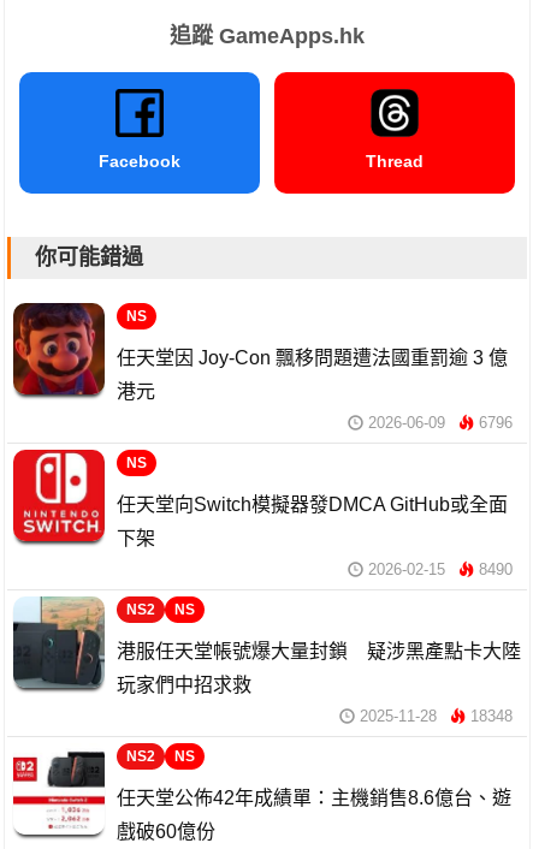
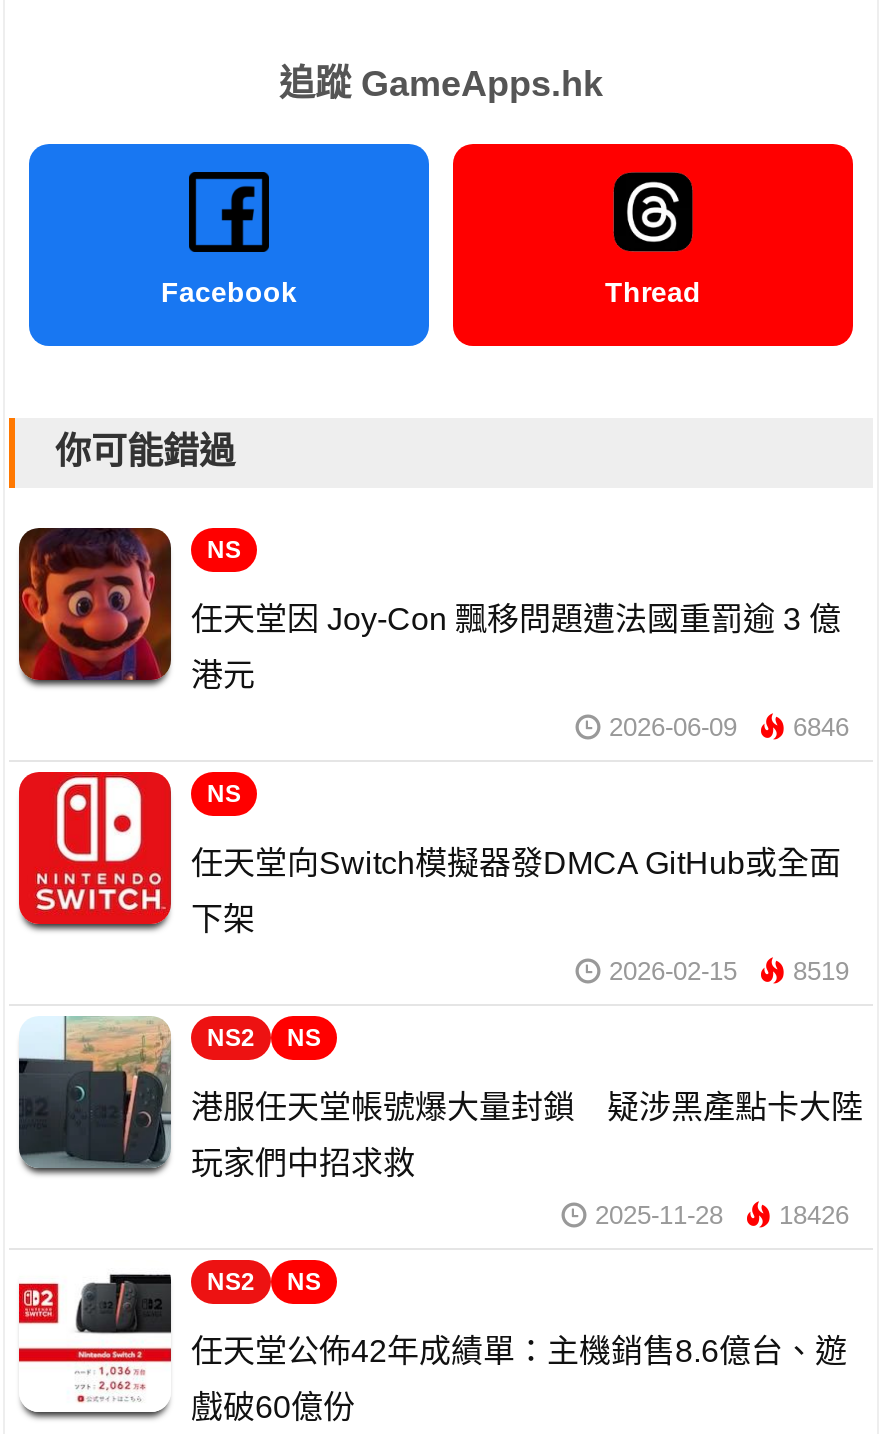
[368,414,513,432] 2026-06-09 6796 -> [609,712,849,742] 2026-06-09 6846
[368,561,513,579] 2026-02-15 8490 -> [609,956,849,986] 2026-02-15 8519
[360,707,513,725] 2025-11-28 18348 -> [595,1200,849,1230] 2025-11-28 18426

